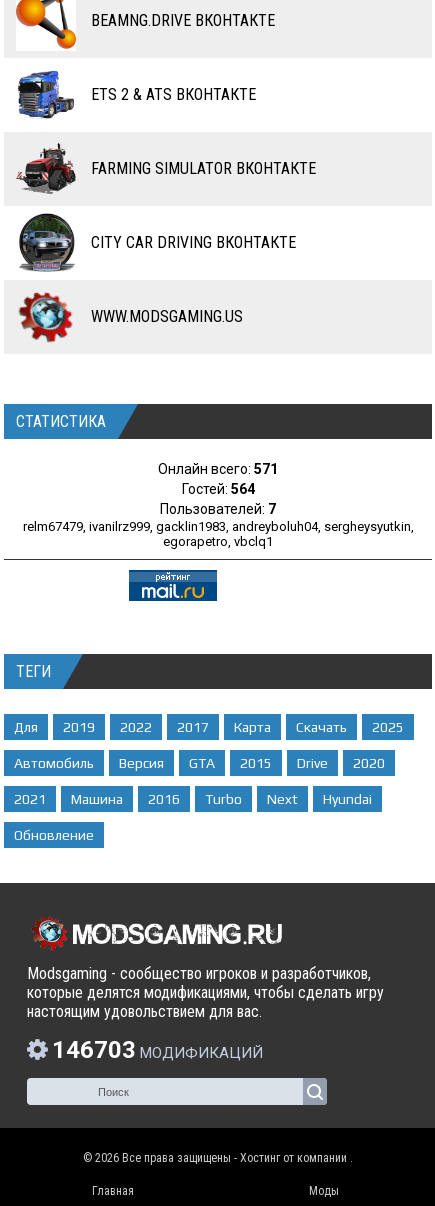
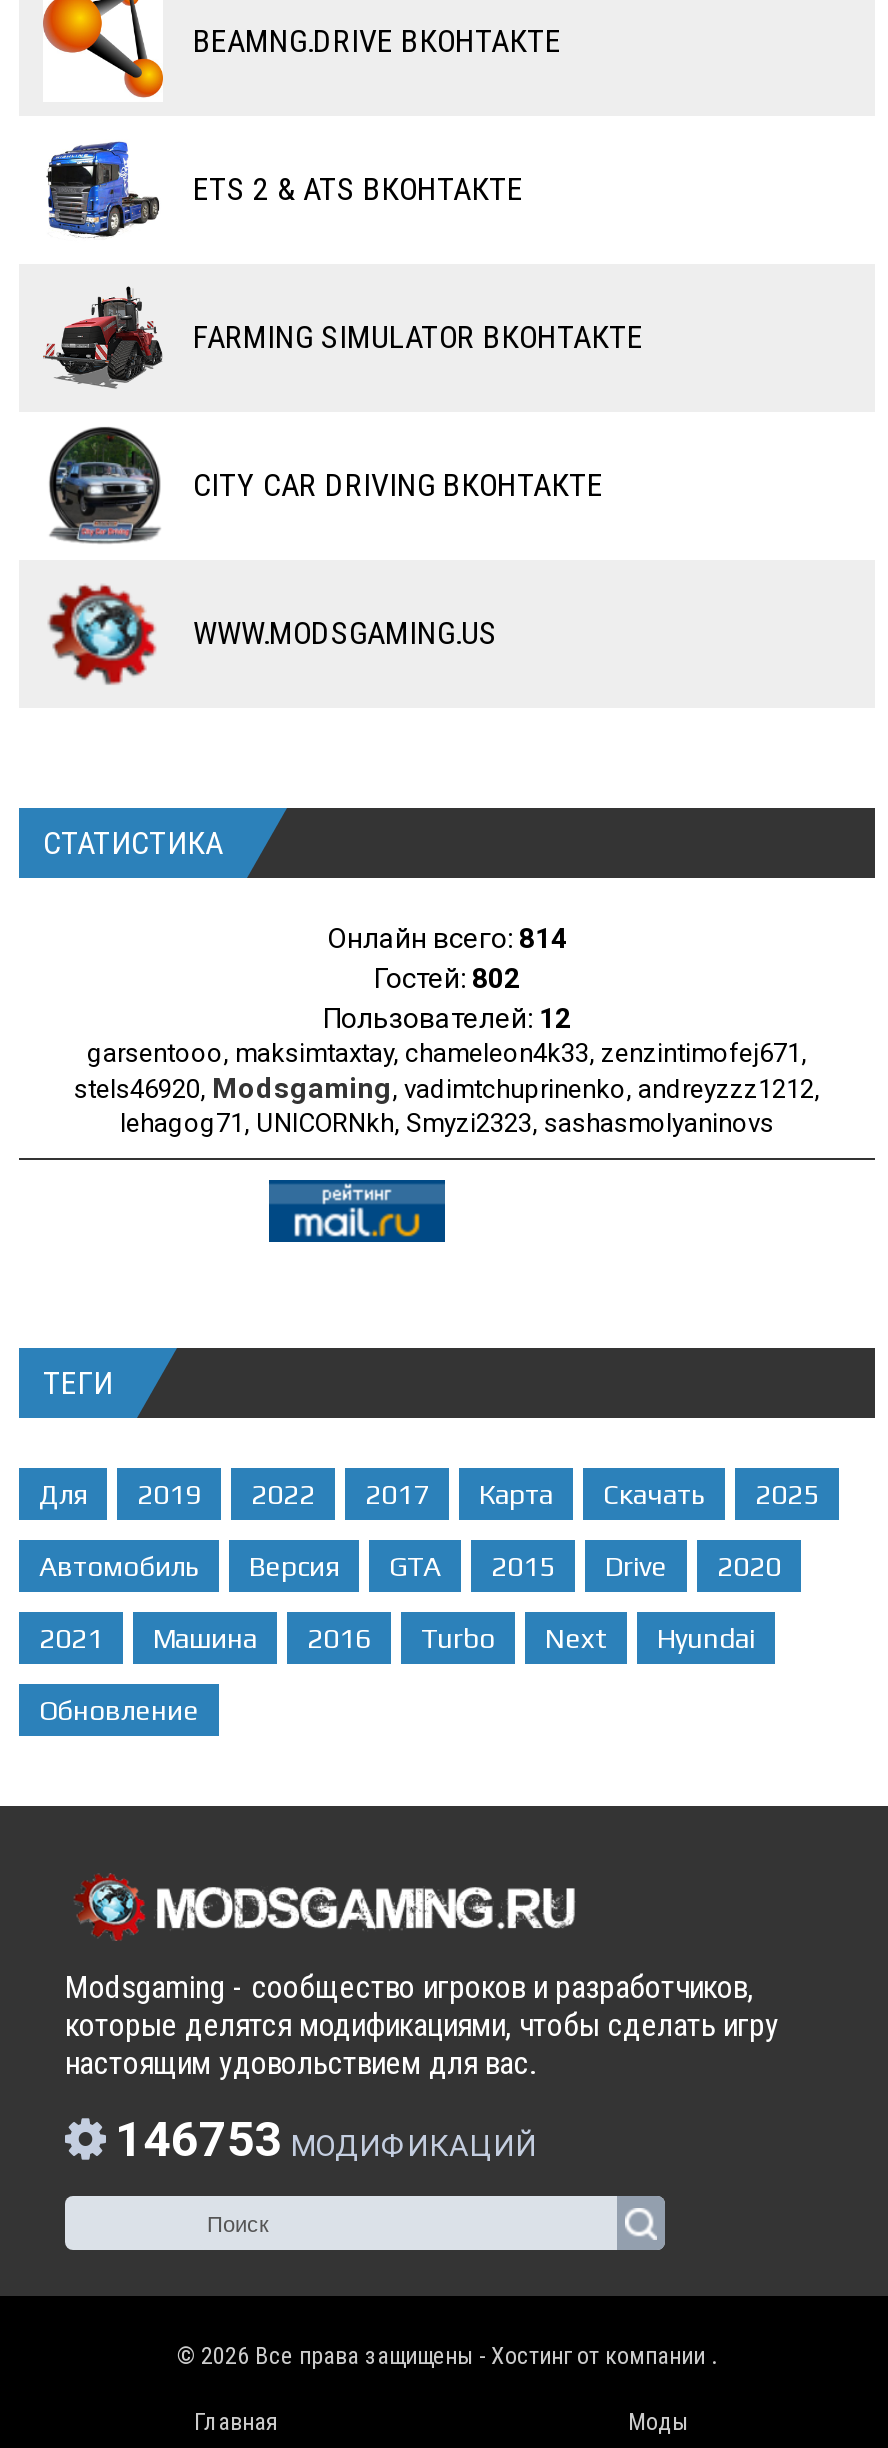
[22,461,413,549] Онлайн всего: 571 | Гостей: 564 | Пользователей: 7 | relm67479, ivanilrz999, gacklin1983, andreyboluh04, sergheysyutkin, | egorapetro, vbclq1 -> [74,923,820,1139] Онлайн всего: 814 | Гостей: 802 | Пользователей: 12 | garsentooo, maksimtaxtay, chameleon4k33, zenzintimofej671, | stels46920, Modsgaming, vadimtchuprinenko, andreyzzz1212, | lehagog71, UNICORNkh, Smyzi2323, sashasmolyaninovs
[52,1036,263,1064] 146703 МОДИФИКАЦИЙ -> [115,2112,537,2168] 146753 МОДИФИКАЦИЙ

